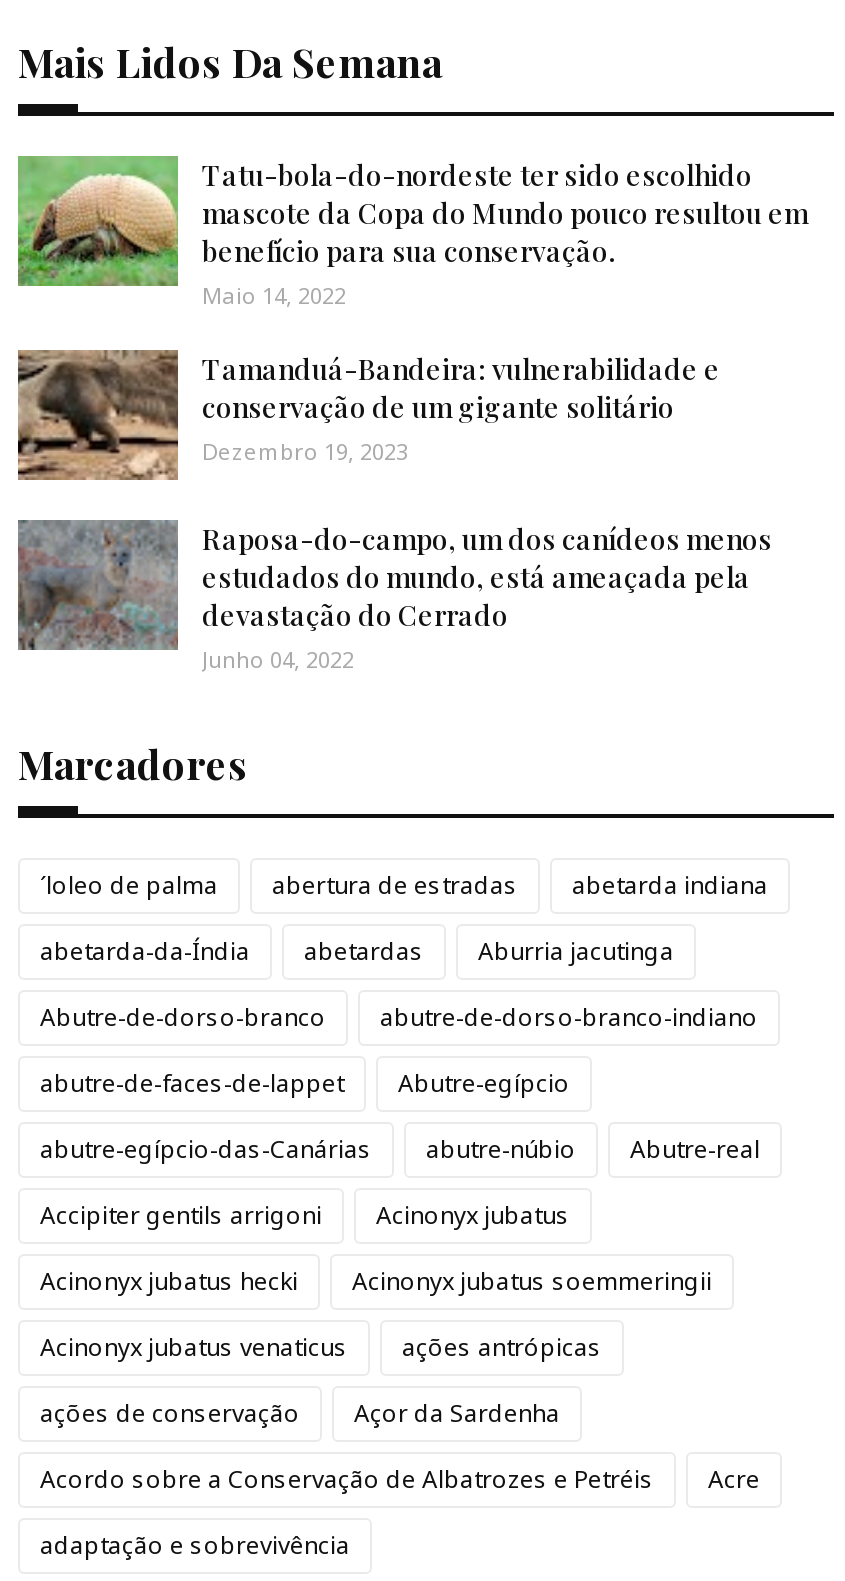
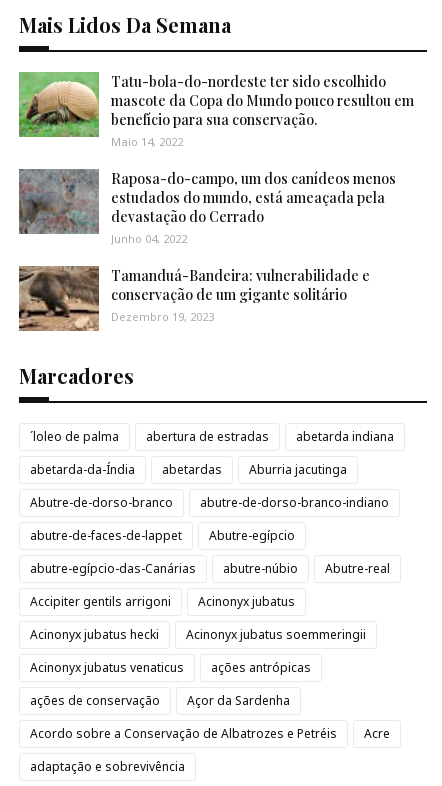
moved [16,350,720,480] -> [18,265,370,332]: [image] | Tamanduá-Bandeira: vulnerabilidade e | conservação de um gigante solitário | Dezembro 19, 2023
moved [14,518,772,674] -> [17,168,396,246]: [image] | Raposa-do-campo, um dos canídeos menos | estudados do mundo, está ameaçada pela | devastação do Cerrado | Junho 04, 2022

